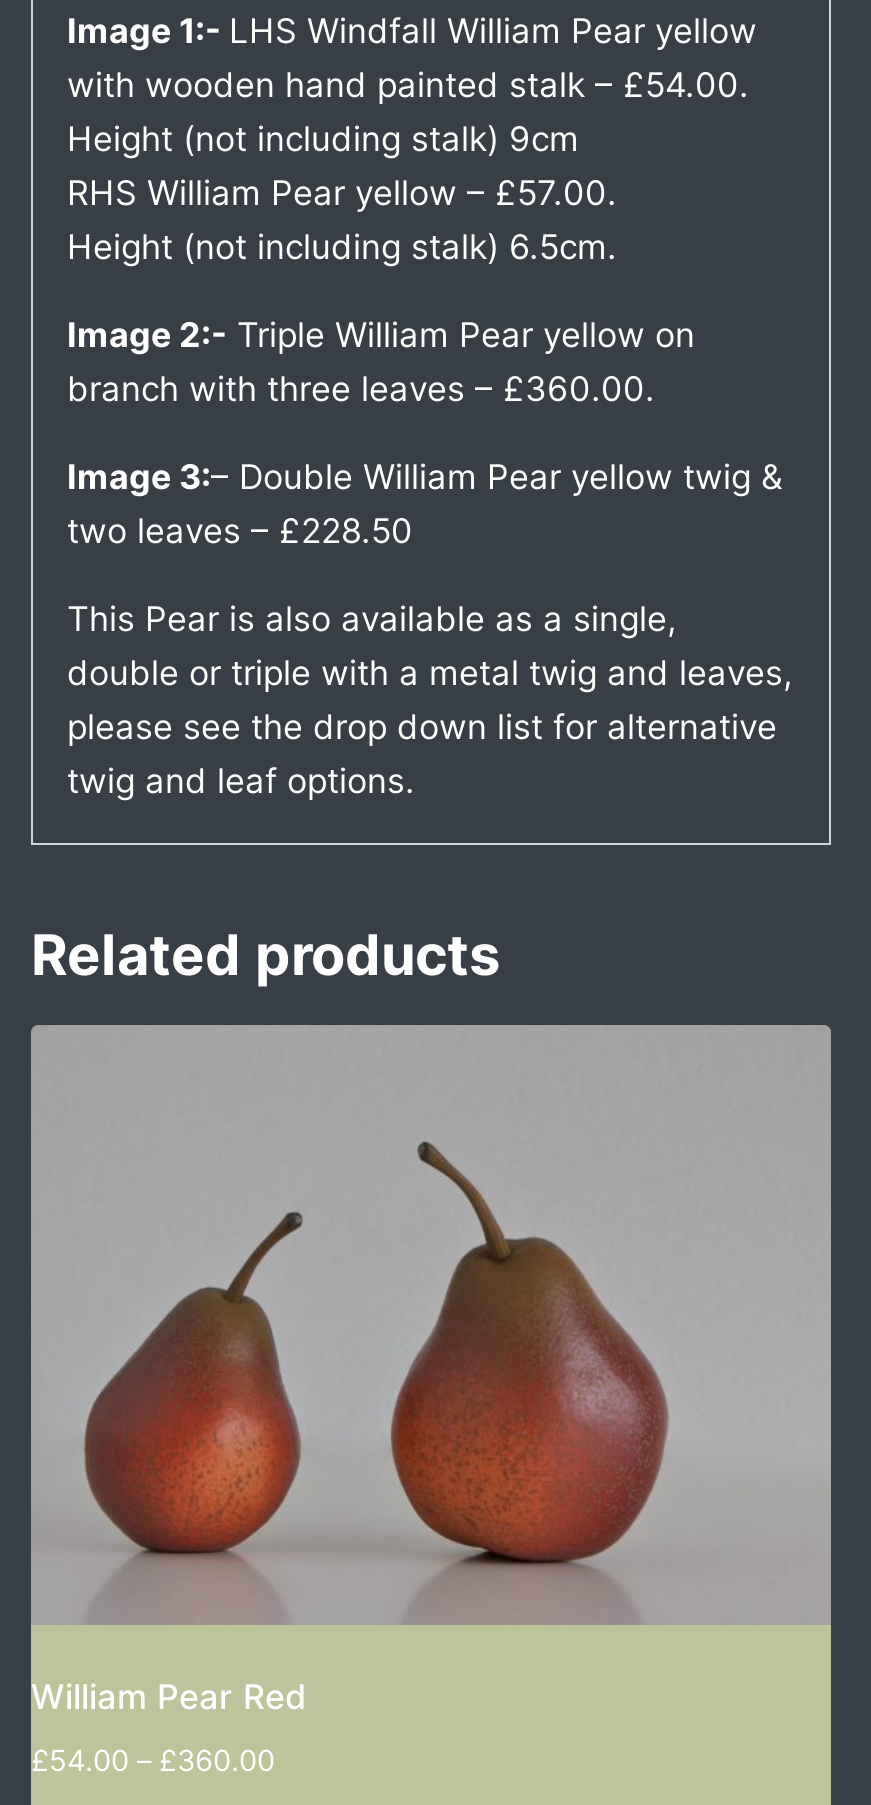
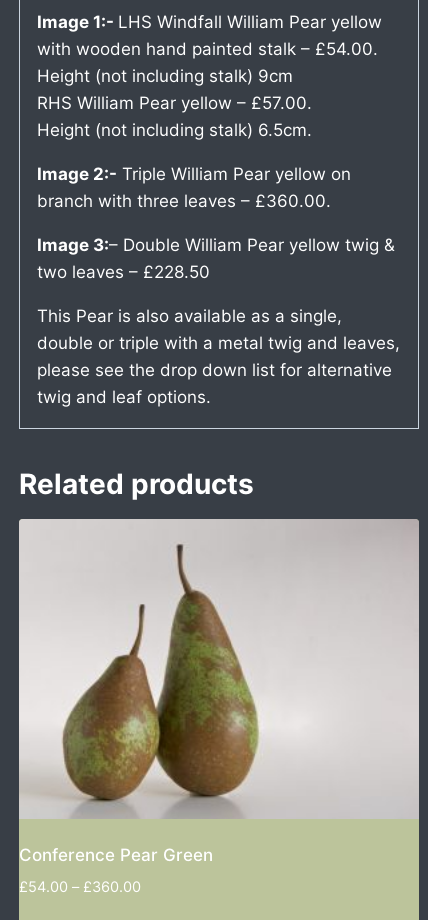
[29,1025,831,1718] [image] | William Pear Red -> [19,520,418,865] [image] | Conference Pear Green

